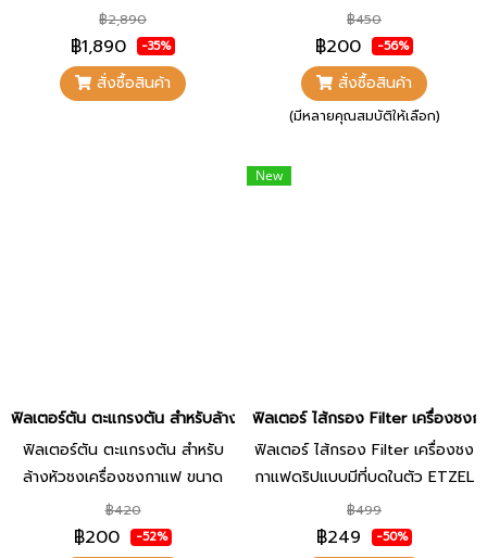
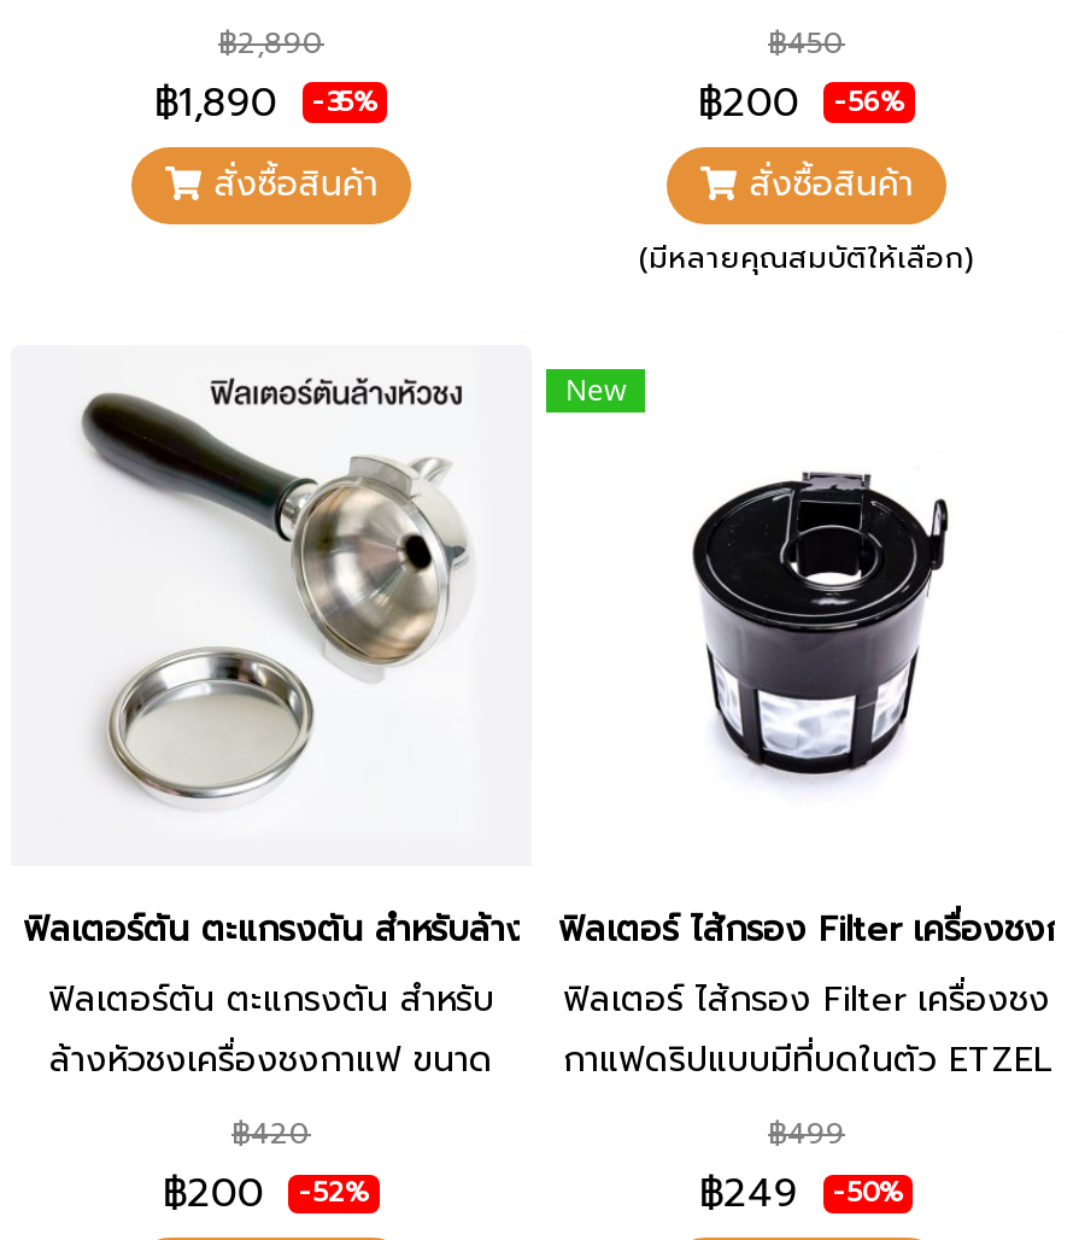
none -> [78,376,471,808] [image]
none -> [691,470,951,784] [image]

